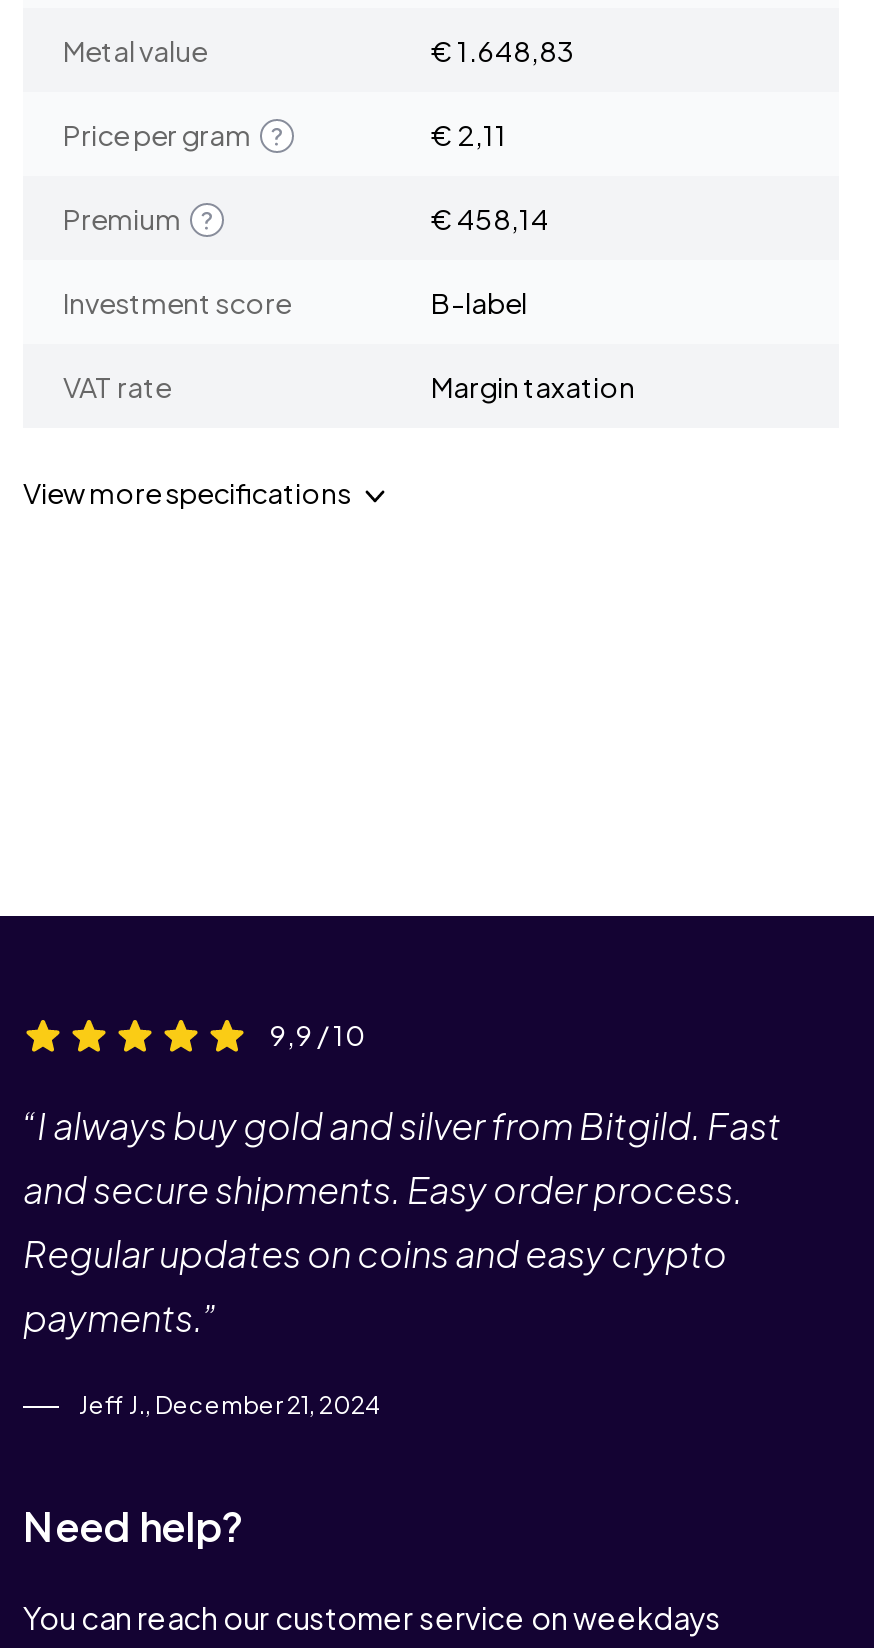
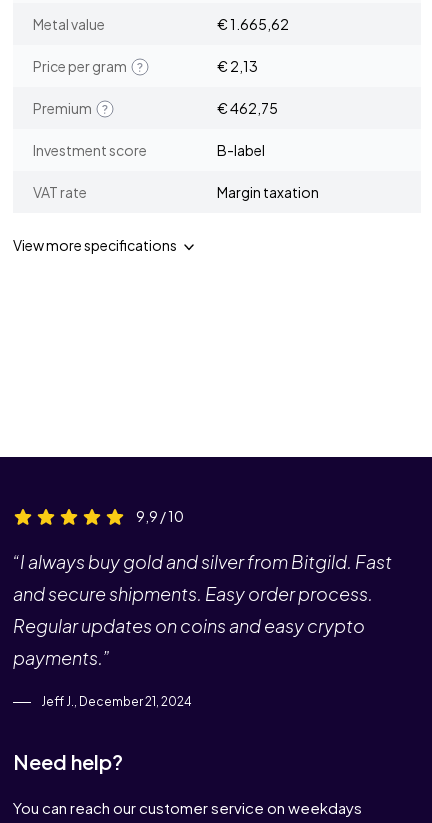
[431,32,575,68] € 1.648,83 -> [217,15,289,33] € 1.665,62
[431,116,507,152] € 2,11 -> [217,57,258,75] € 2,13
[431,200,549,236] € 458,14 -> [217,99,278,117] € 462,75

